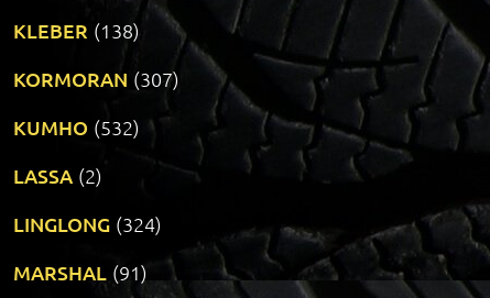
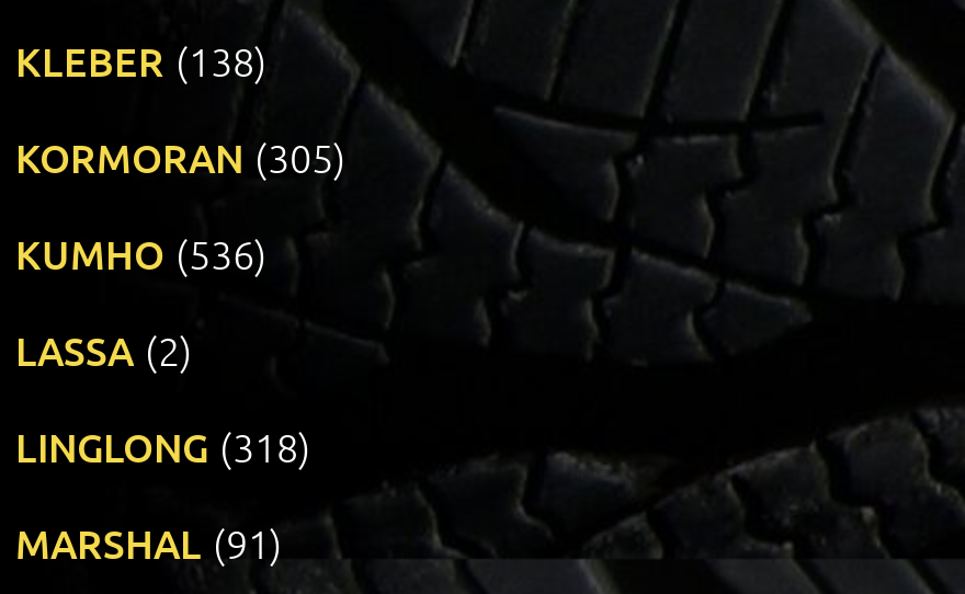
[13,66,179,91] KORMORAN (307) -> [15,132,347,182] KORMORAN (305)
[13,114,140,140] KUMHO (532) -> [15,228,268,278] KUMHO (536)
[13,211,162,236] LINGLONG (324) -> [15,421,311,471] LINGLONG (318)

